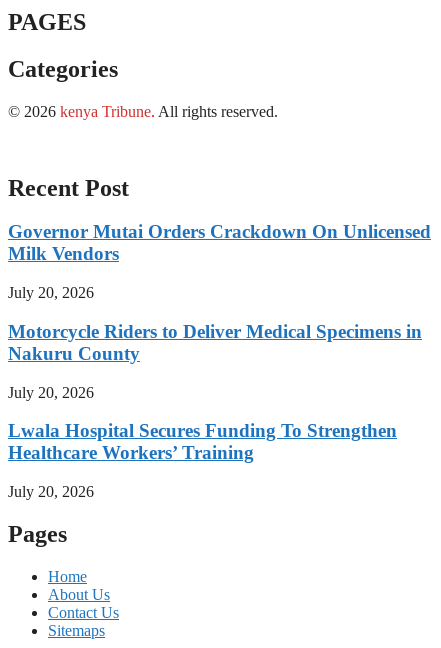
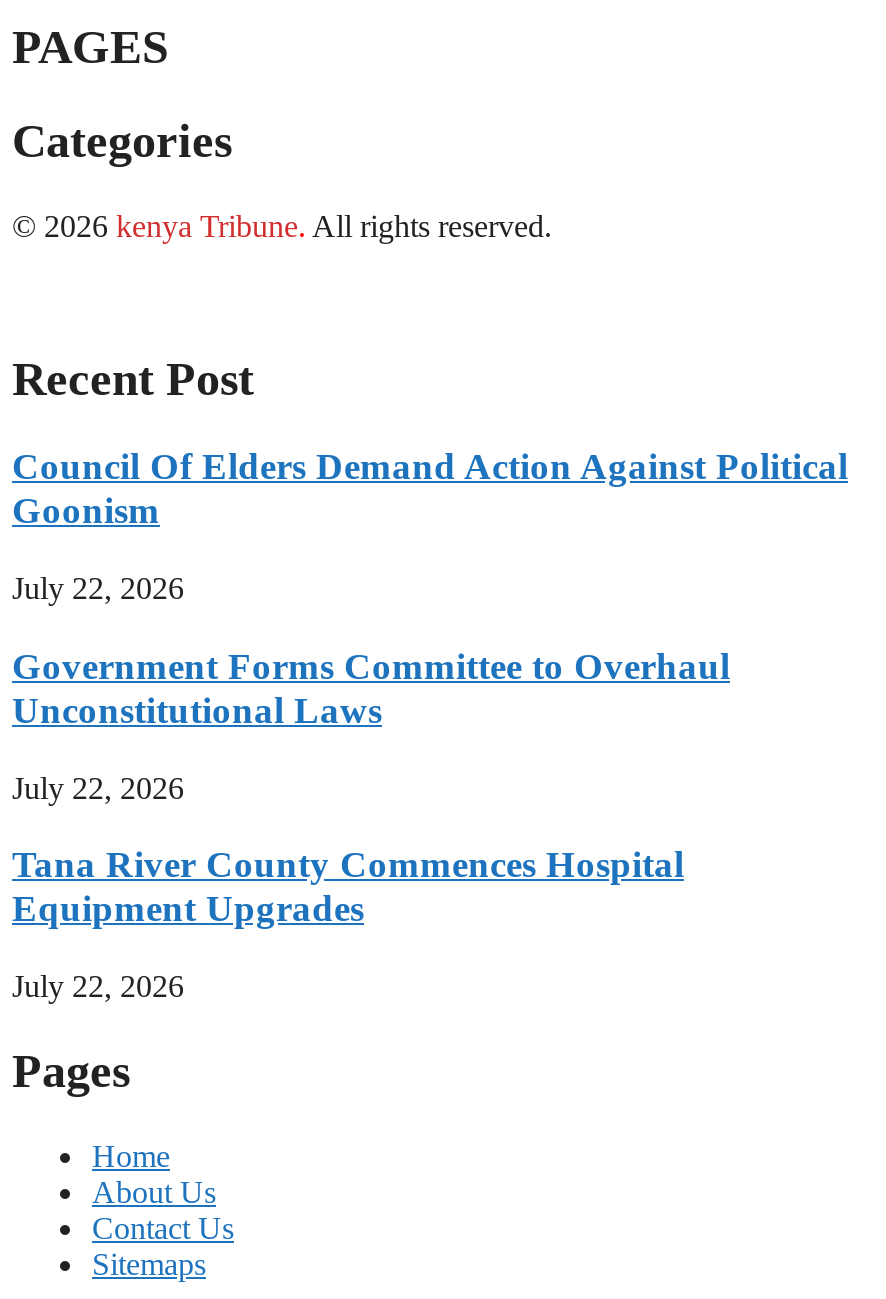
[8,221,431,264] Governor Mutai Orders Crackdown On Unlicensed | Milk Vendors -> [12,446,848,532] Council Of Elders Demand Action Against Political | Goonism
[8,284,94,301] July 20, 2026 -> [12,571,184,605] July 22, 2026
[8,321,422,364] Motorcycle Riders to Deliver Medical Specimens in | Nakuru County -> [12,645,730,731] Government Forms Committee to Overhaul | Unconstitutional Laws
[8,384,94,401] July 20, 2026 -> [12,770,184,804] July 22, 2026
[8,420,397,463] Lwala Hospital Secures Funding To Strengthen | Healthcare Workers’ Training -> [12,844,684,930] Tana River County Commences Hospital | Equipment Upgrades
[8,483,94,500] July 20, 2026 -> [12,969,184,1003] July 22, 2026

